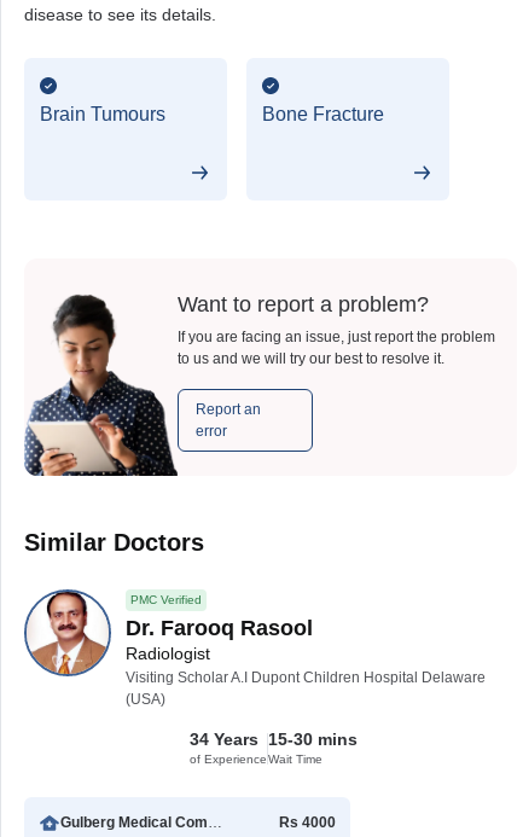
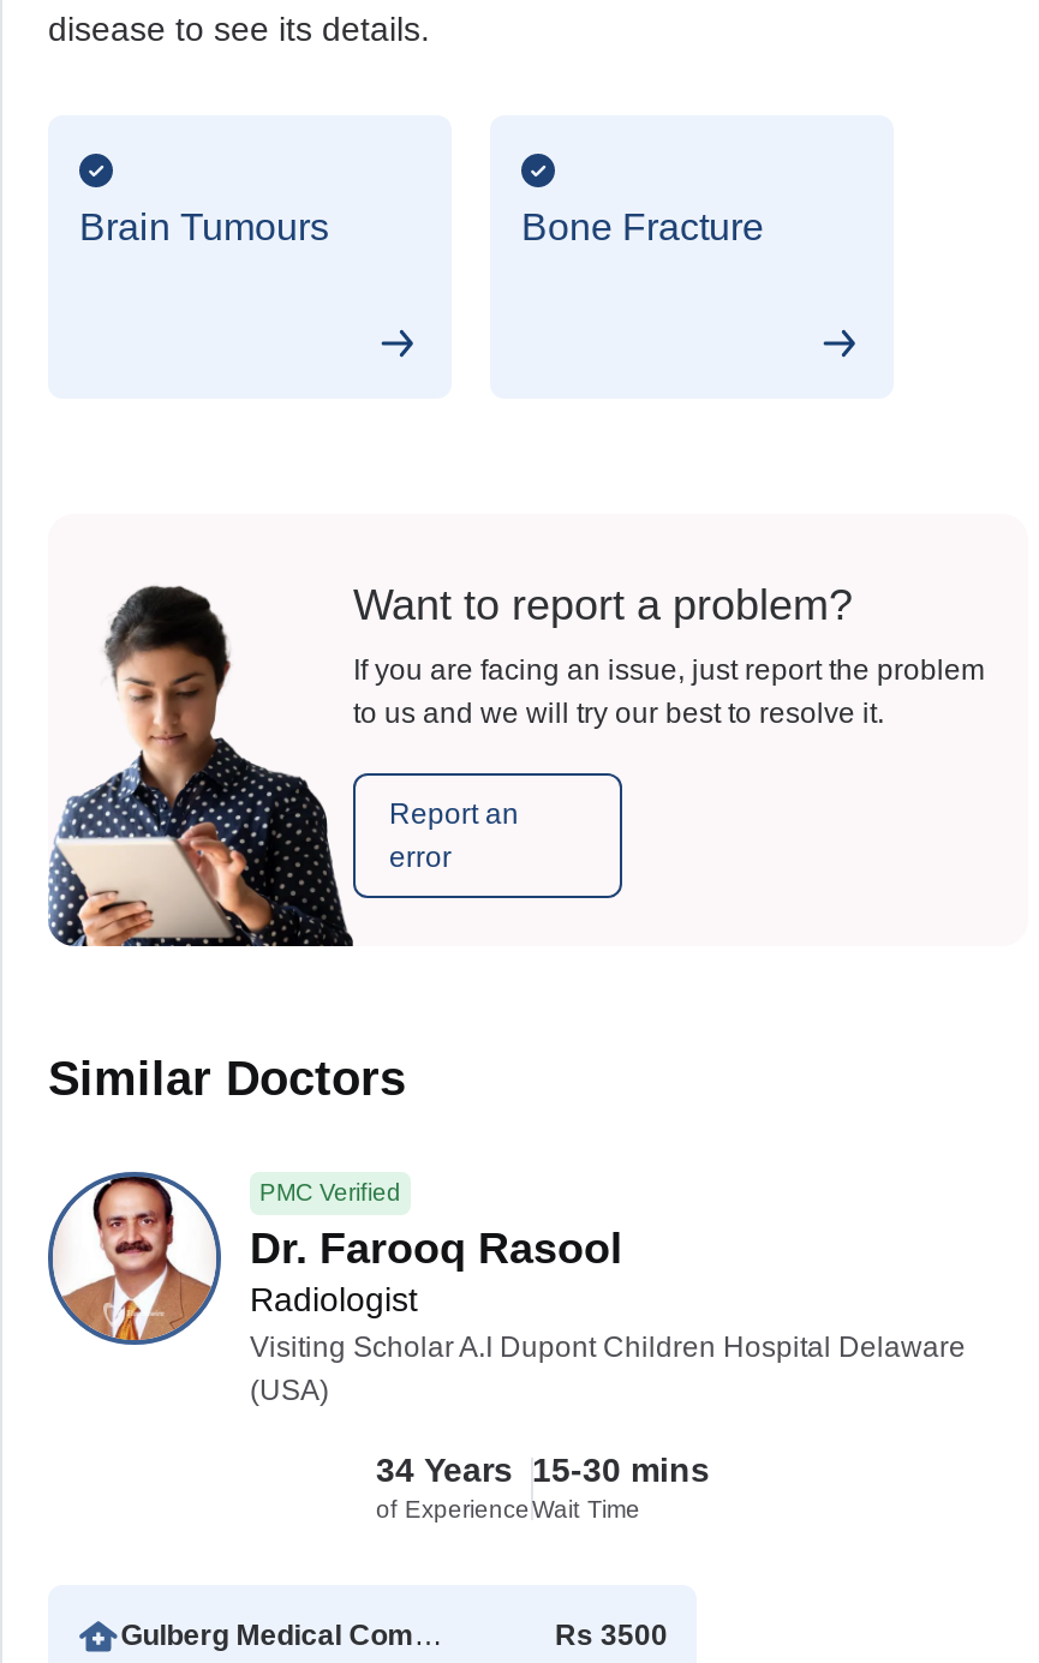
[279,814,336,831] Rs 4000 -> [555,1619,668,1652] Rs 3500

